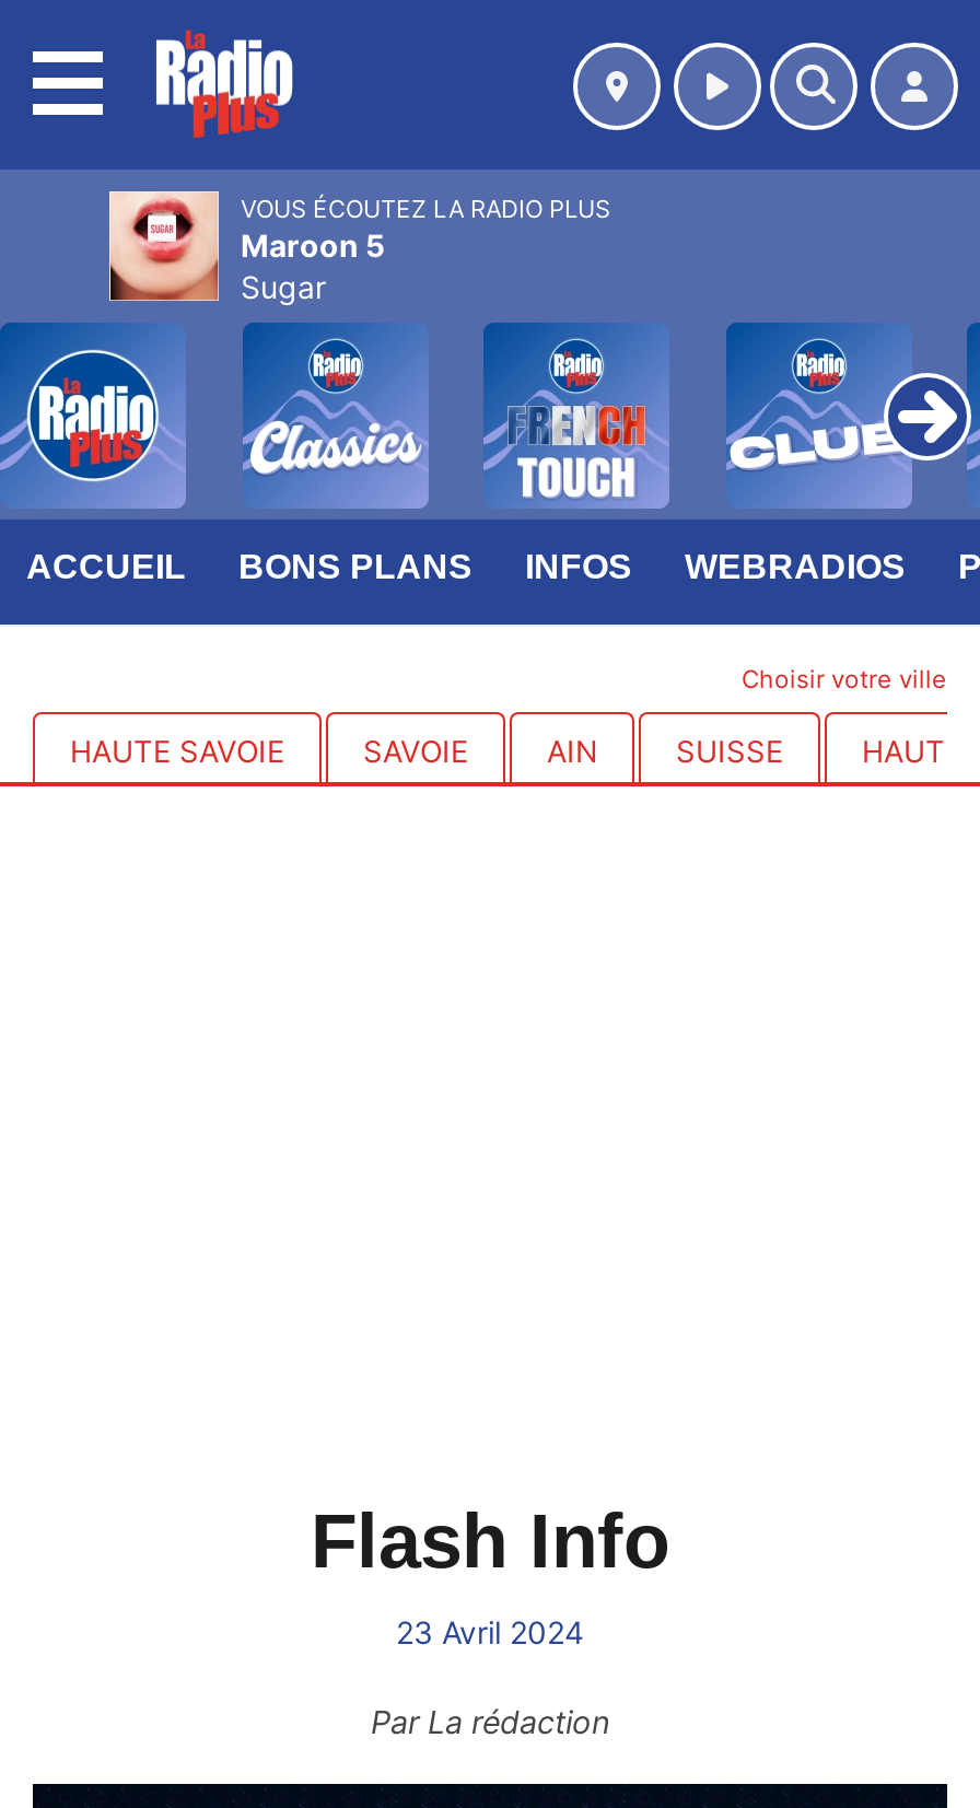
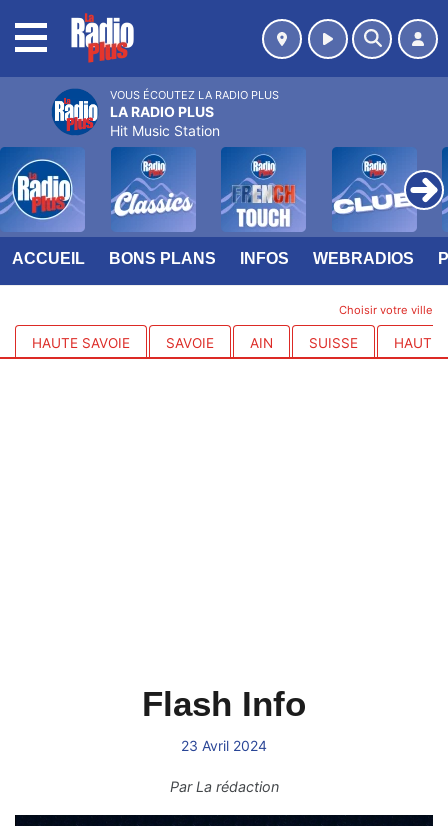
[107,189,385,305] [image] | Maroon 5 | Sugar -> [50,87,220,139] [image] | LA RADIO PLUS | Hit Music Station

